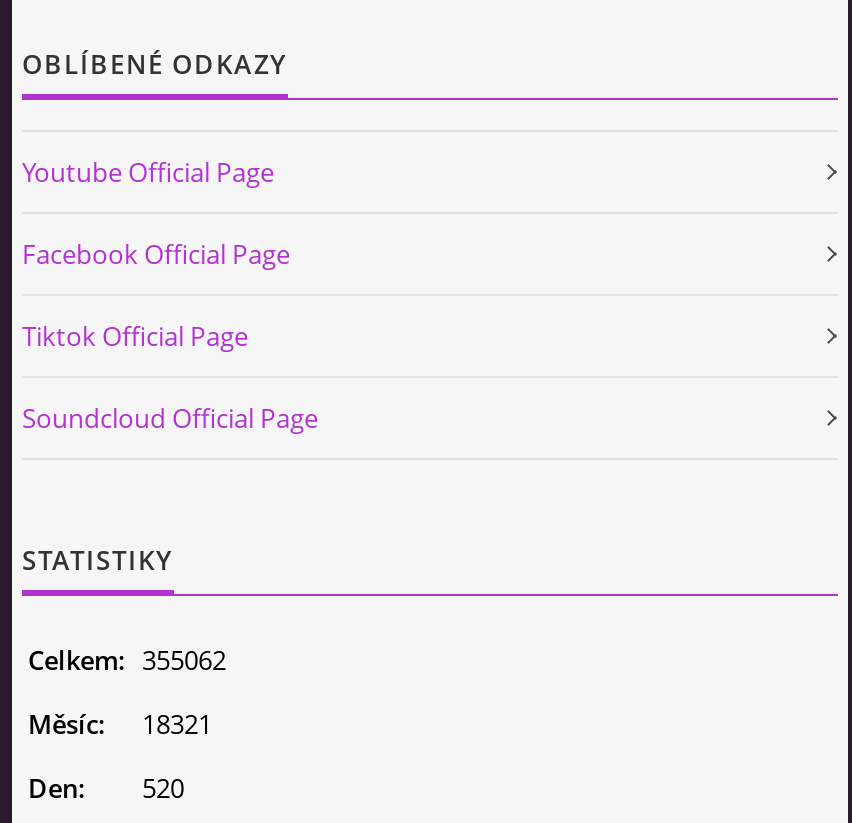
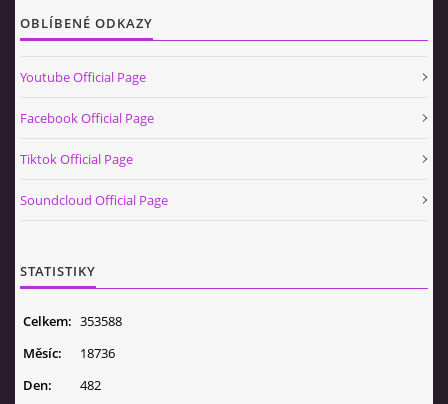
[28,642,226,678] Celkem: 355062 -> [23,312,122,330] Celkem: 353588
[28,706,212,742] Měsíc: 18321 -> [23,344,115,362] Měsíc: 18736
[28,770,184,806] Den: 520 -> [23,376,101,394] Den: 482

